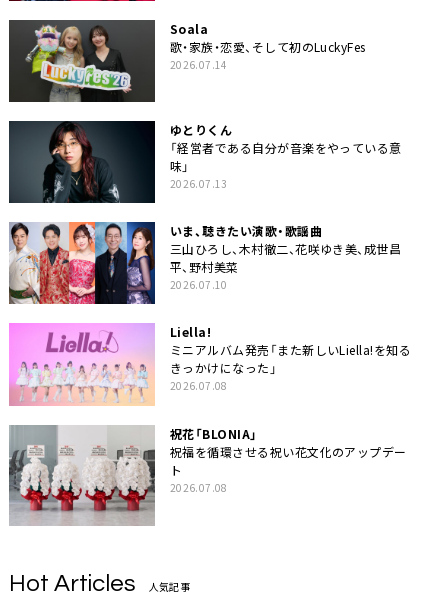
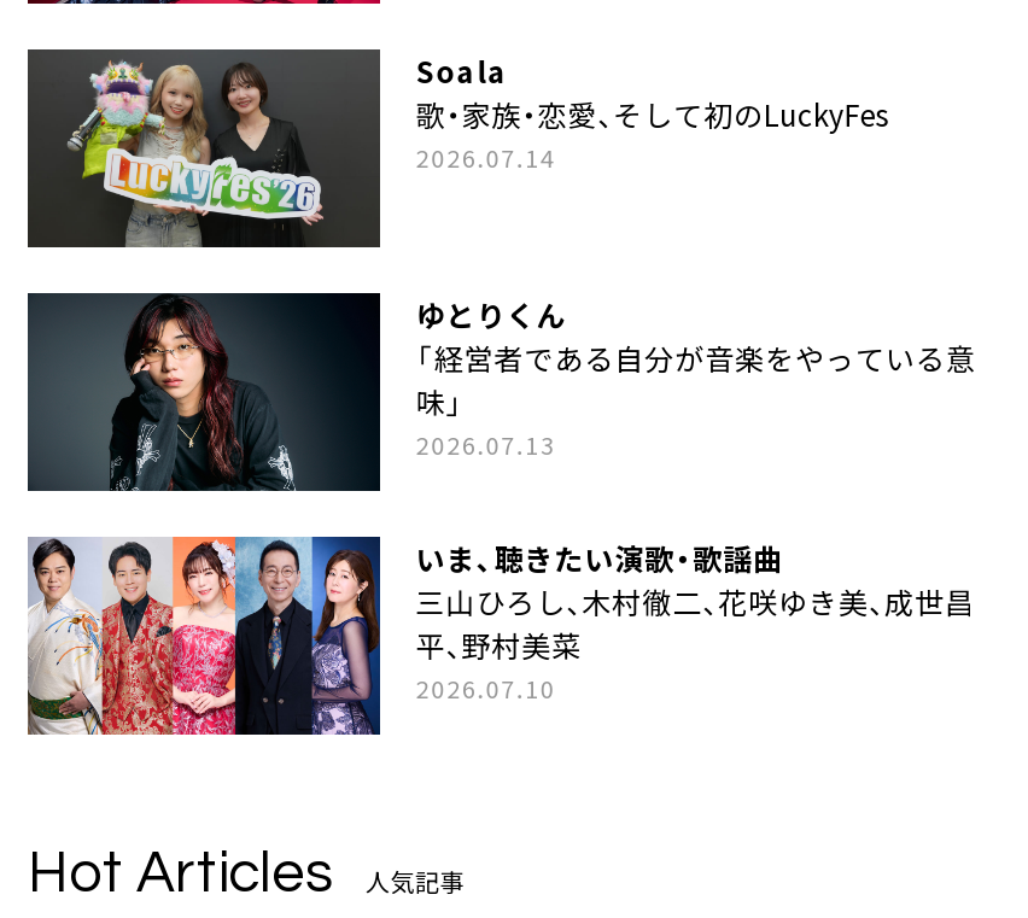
[8,322,411,495] [image] | Liella! | ミニアルバム発売「また新しいLiella!を知る | きっかけになった」 | 2026.07.08 | 祝花「BLONIA」 | 祝福を循環させる祝い花文化のアップデー | ト | 2026.07.08 -> none
[9,424,155,526] [image] -> none

